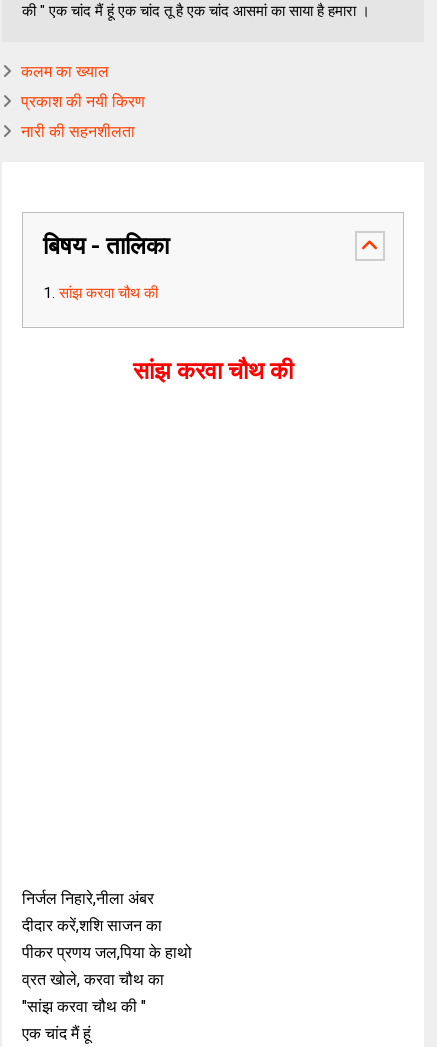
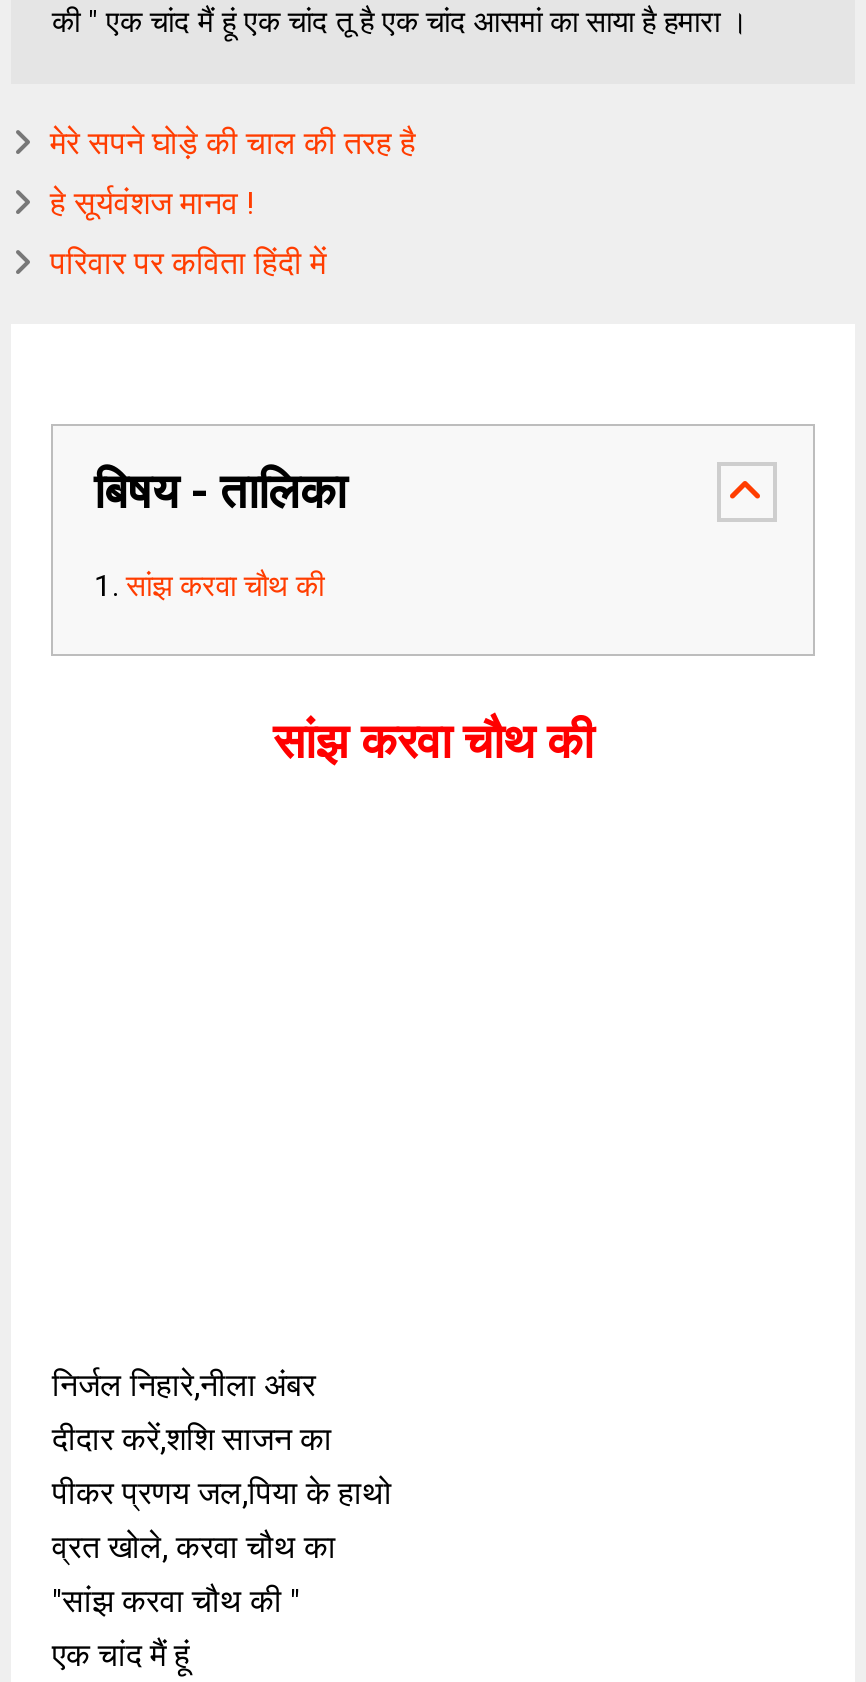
[21,62,109,81] कलम का ख्याल -> [50,124,416,162] मेरे सपने घोड़े की चाल की तरह है
[21,92,145,111] प्रकाश की नयी किरण -> [50,184,256,222] हे सूर्यवंशज मानव !
[21,122,135,141] नारी की सहनशीलता -> [50,244,326,282] परिवार पर कविता हिंदी में

